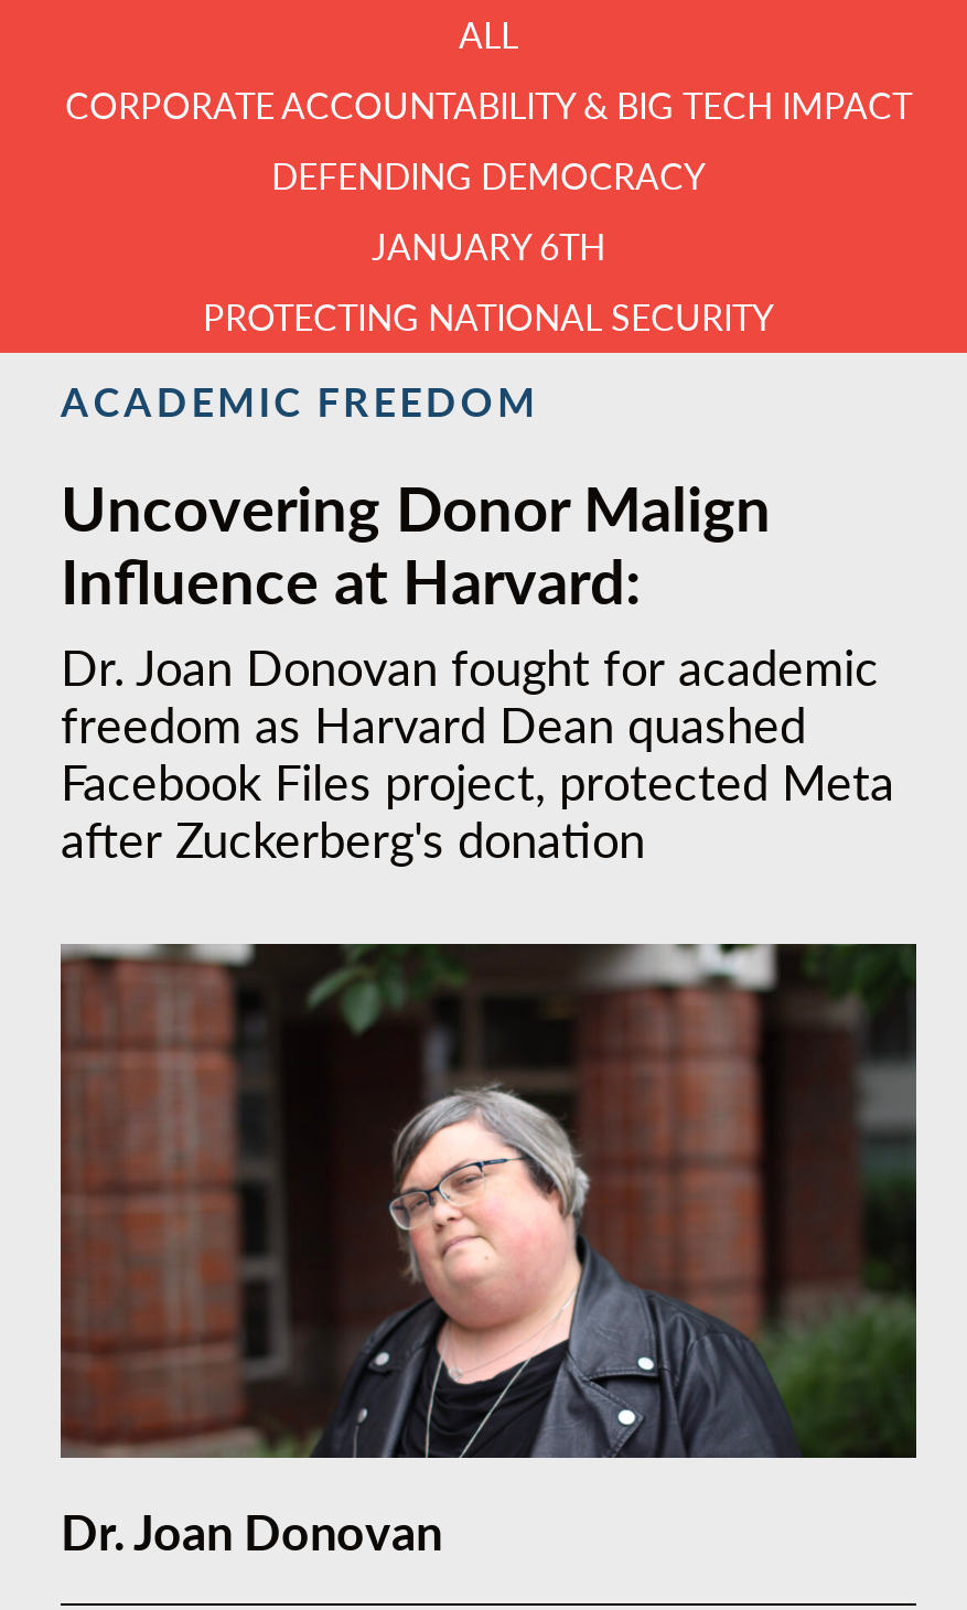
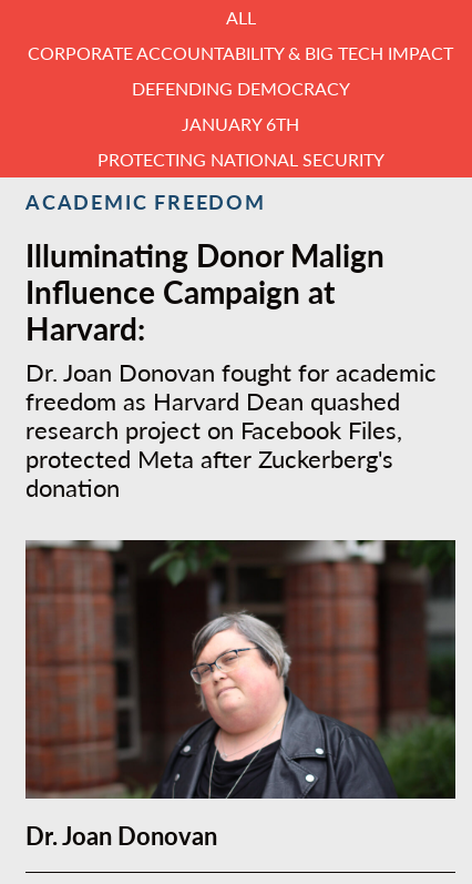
[61,463,771,622] Uncovering Donor Malign | Influence at Harvard: -> [25,233,384,349] Illuminating Donor Malign | Influence Campaign at | Harvard:
[61,745,894,873] Facebook Files project, protected Meta | after Zuckerberg's donation -> [25,411,402,505] research project on Facebook Files, | protected Meta after Zuckerberg's | donation

